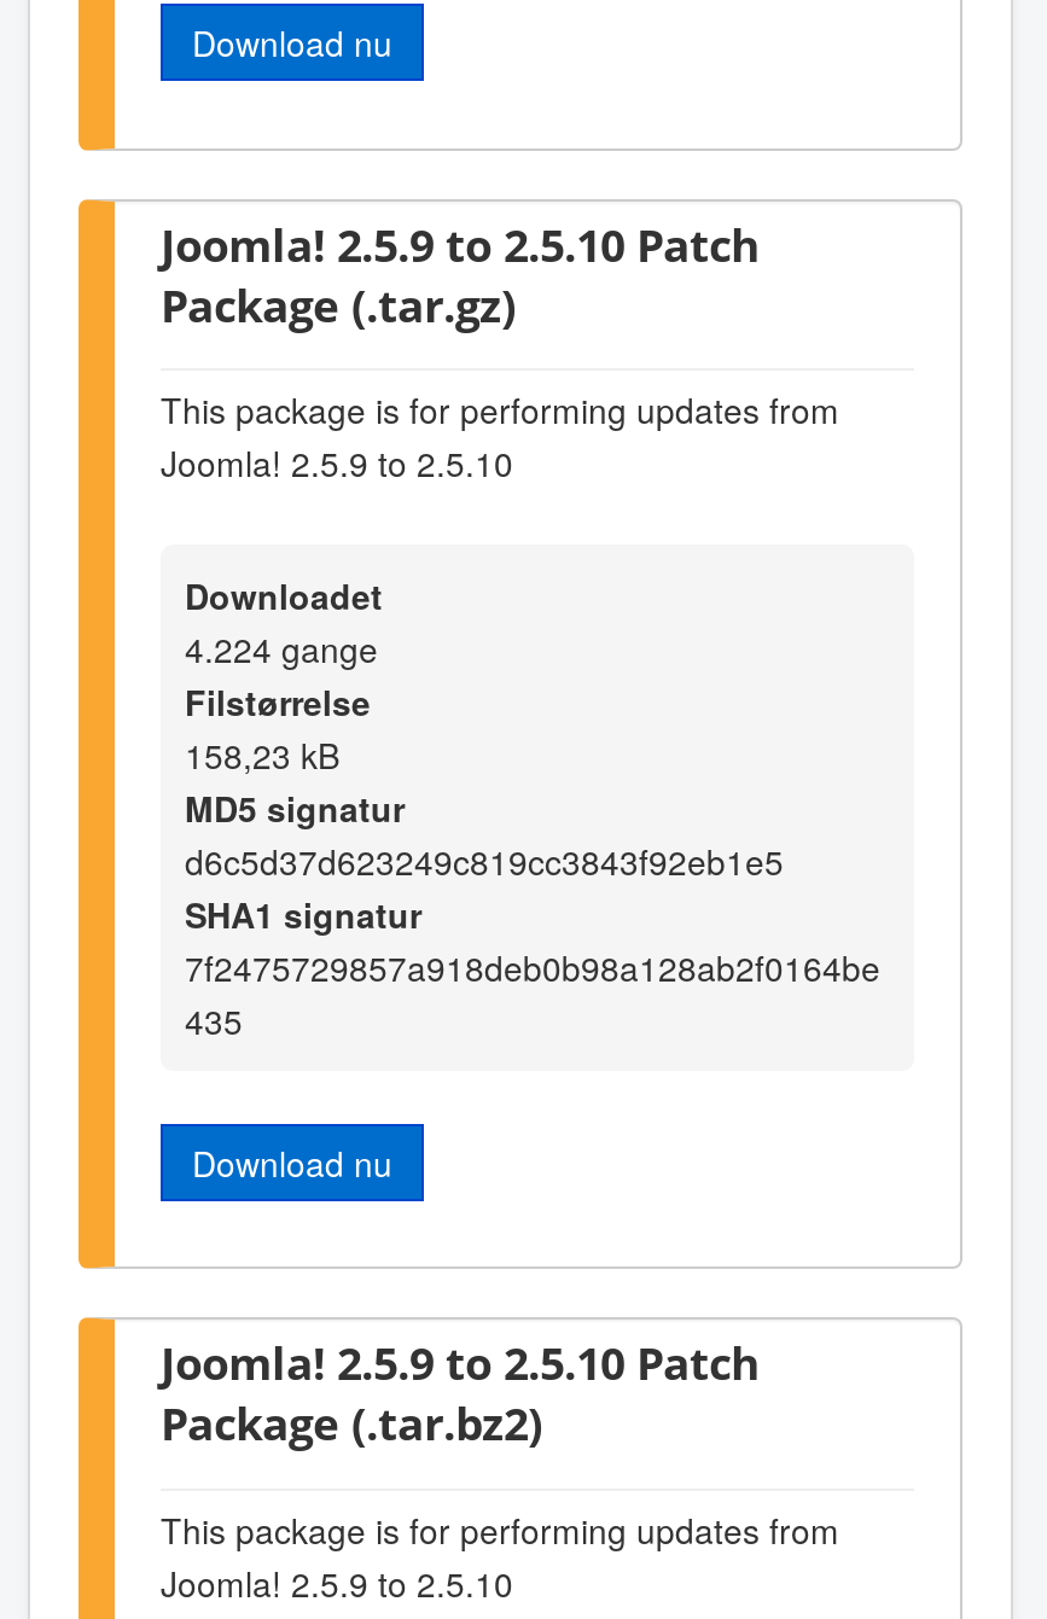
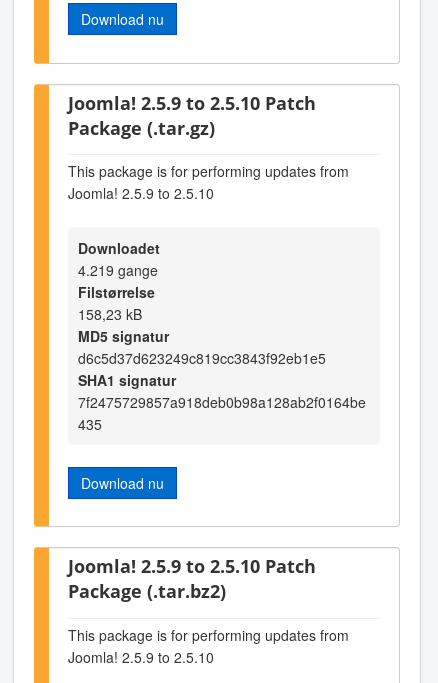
[185,624,378,672] 4.224 gange -> [78,260,158,280] 4.219 gange

